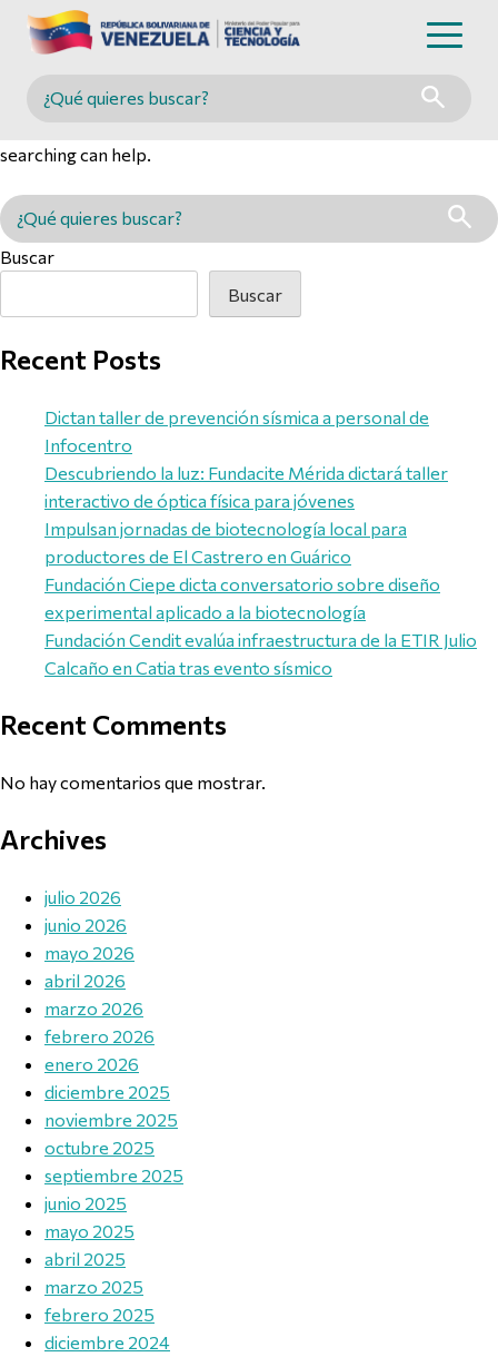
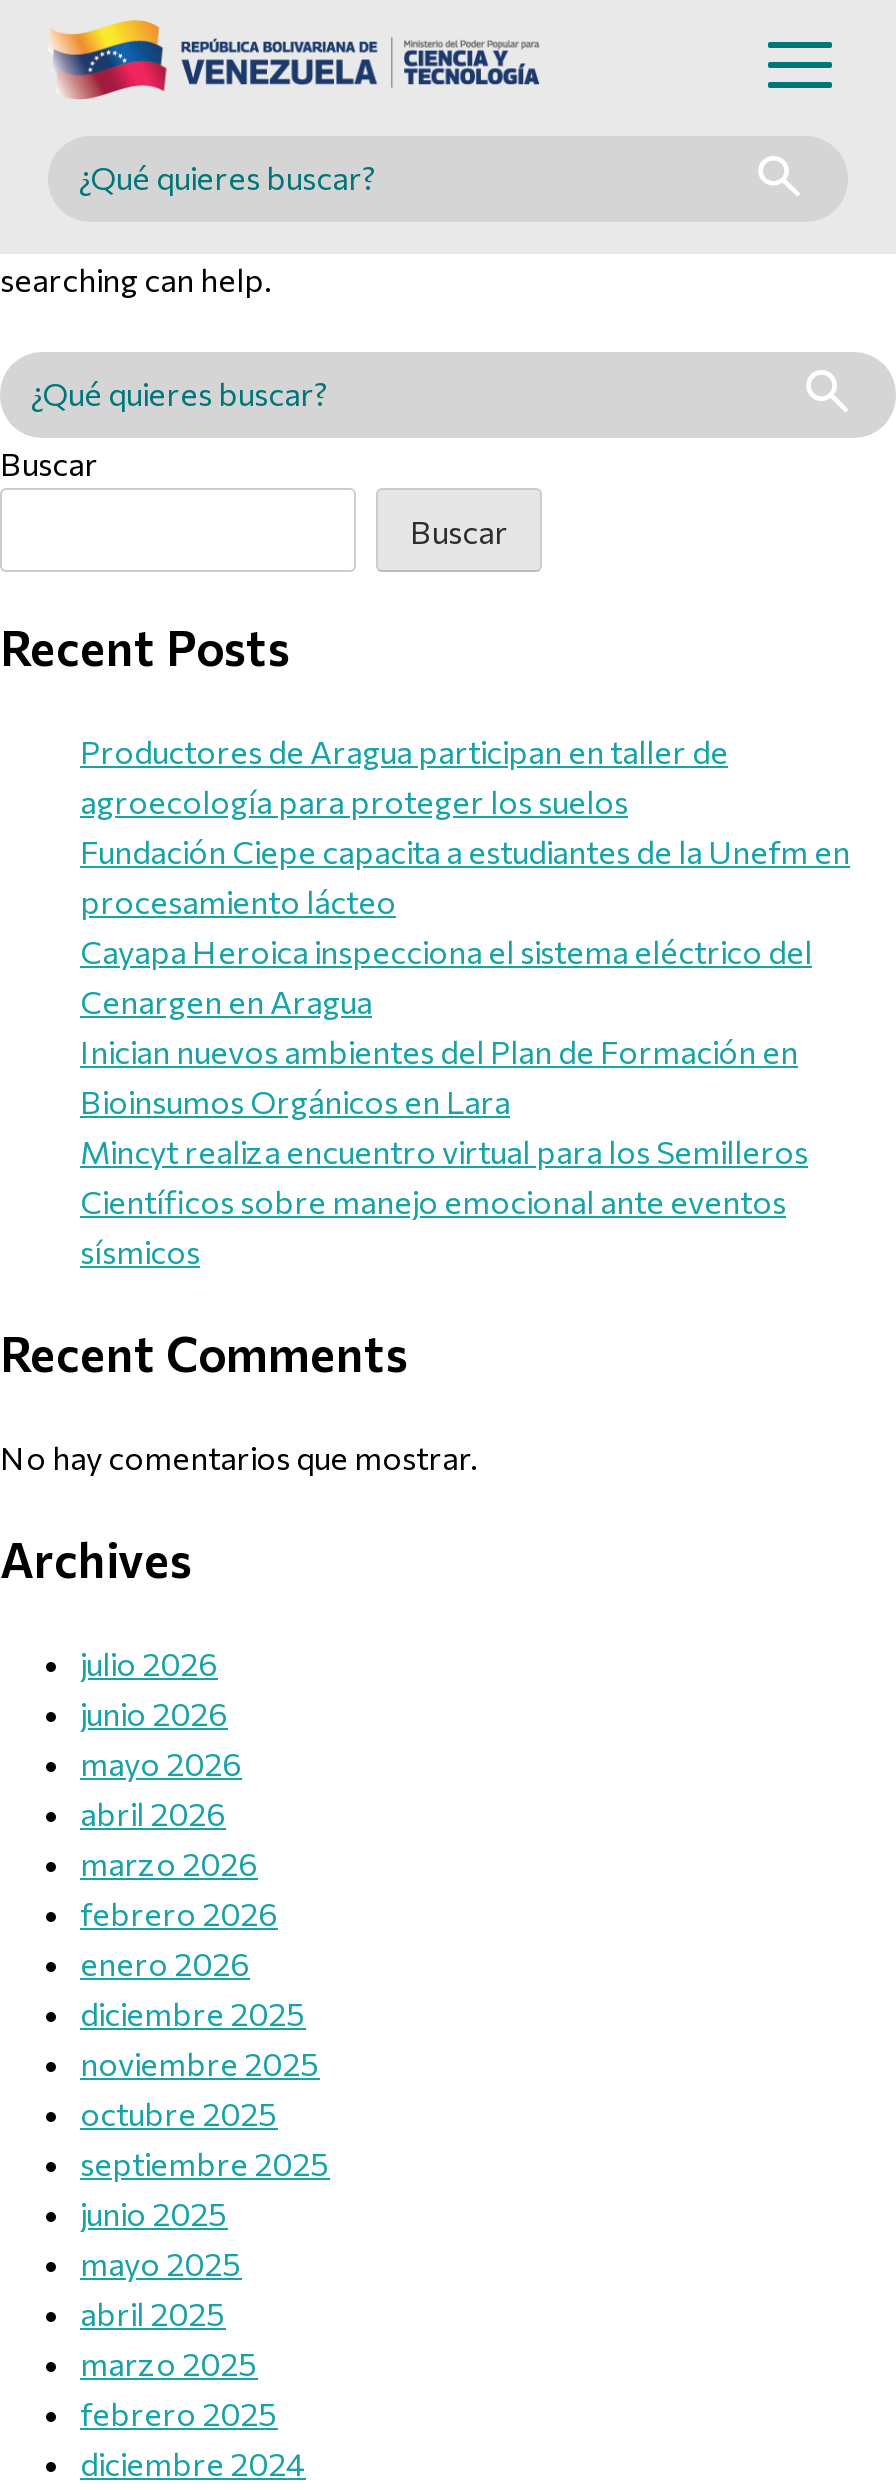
[44,407,477,678] Dictan taller de prevención sísmica a personal de | Infocentro | Descubriendo la luz: Fundacite Mérida dictará taller | interactivo de óptica física para jóvenes | Impulsan jornadas de biotecnología local para | productores de El Castrero en Guárico | Fundación Ciepe dicta conversatorio sobre diseño | experimental aplicado a la biotecnología | Fundación Cendit evalúa infraestructura de la ETIR Julio | Calcaño en Catia tras evento sísmico -> [80,733,850,1271] Productores de Aragua participan en taller de | agroecología para proteger los suelos | Fundación Ciepe capacita a estudiantes de la Unefm en | procesamiento lácteo | Cayapa Heroica inspecciona el sistema eléctrico del | Cenargen en Aragua | Inician nuevos ambientes del Plan de Formación en | Bioinsumos Orgánicos en Lara | Mincyt realiza encuentro virtual para los Semilleros | Científicos sobre manejo emocional ante eventos | sísmicos

